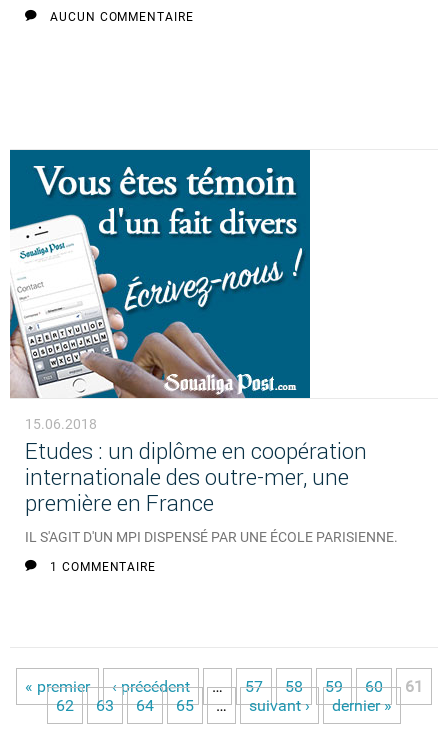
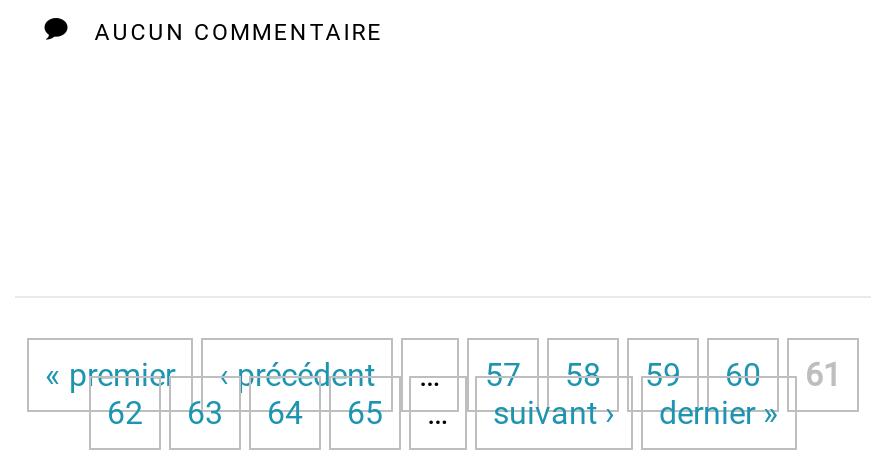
[9,149,398,574] [image] | 15.06.2018 | Etudes : un diplôme en coopération | internationale des outre-mer, une | première en France | IL S'AGIT D'UN MPI DISPENSÉ PAR UNE ÉCOLE PARISIENNE. | 1 COMMENTAIRE -> none

